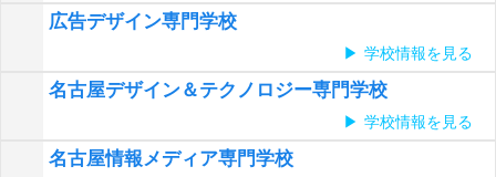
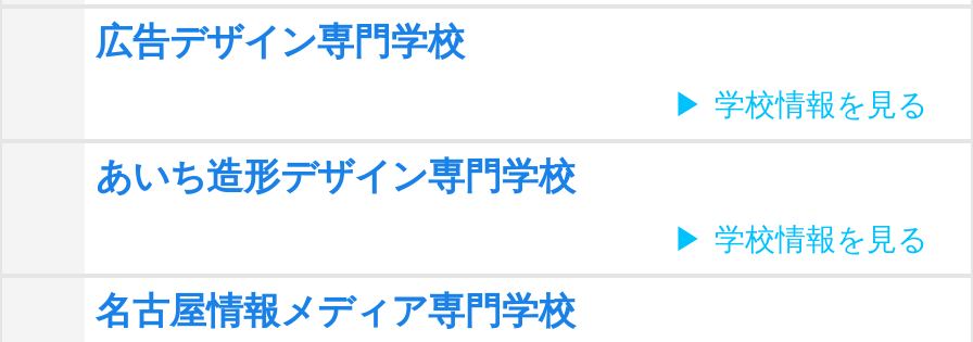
[49,80,387,101] 名古屋デザイン＆テクノロジー専門学校 -> [96,156,576,198] あいち造形デザイン専門学校

